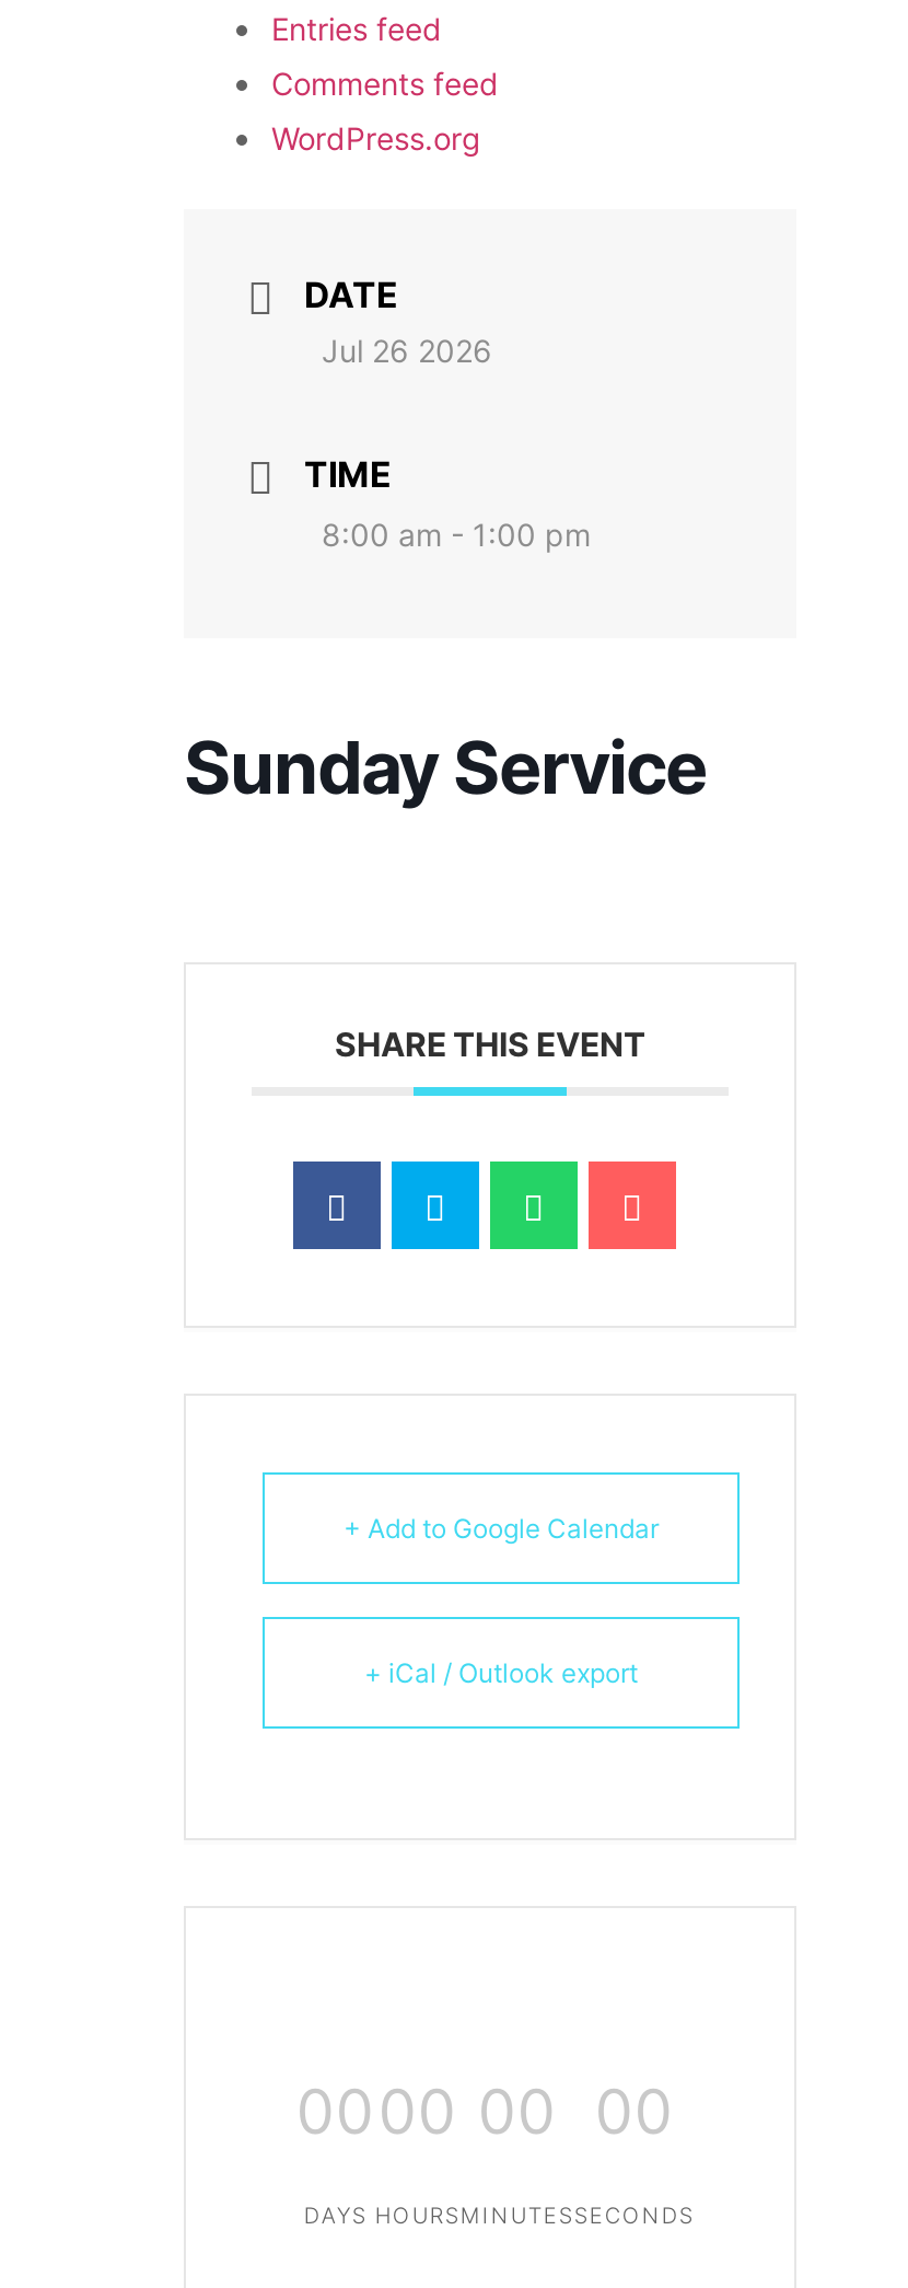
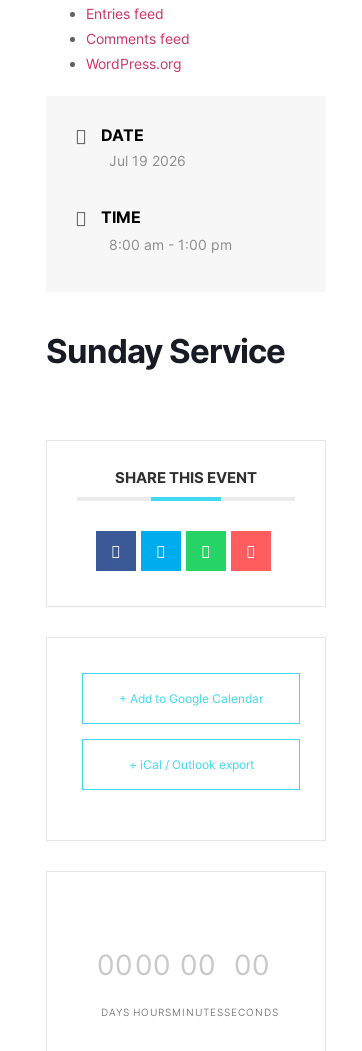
[322,332,492,369] Jul 26 2026 -> [109,152,186,169] Jul 19 2026

